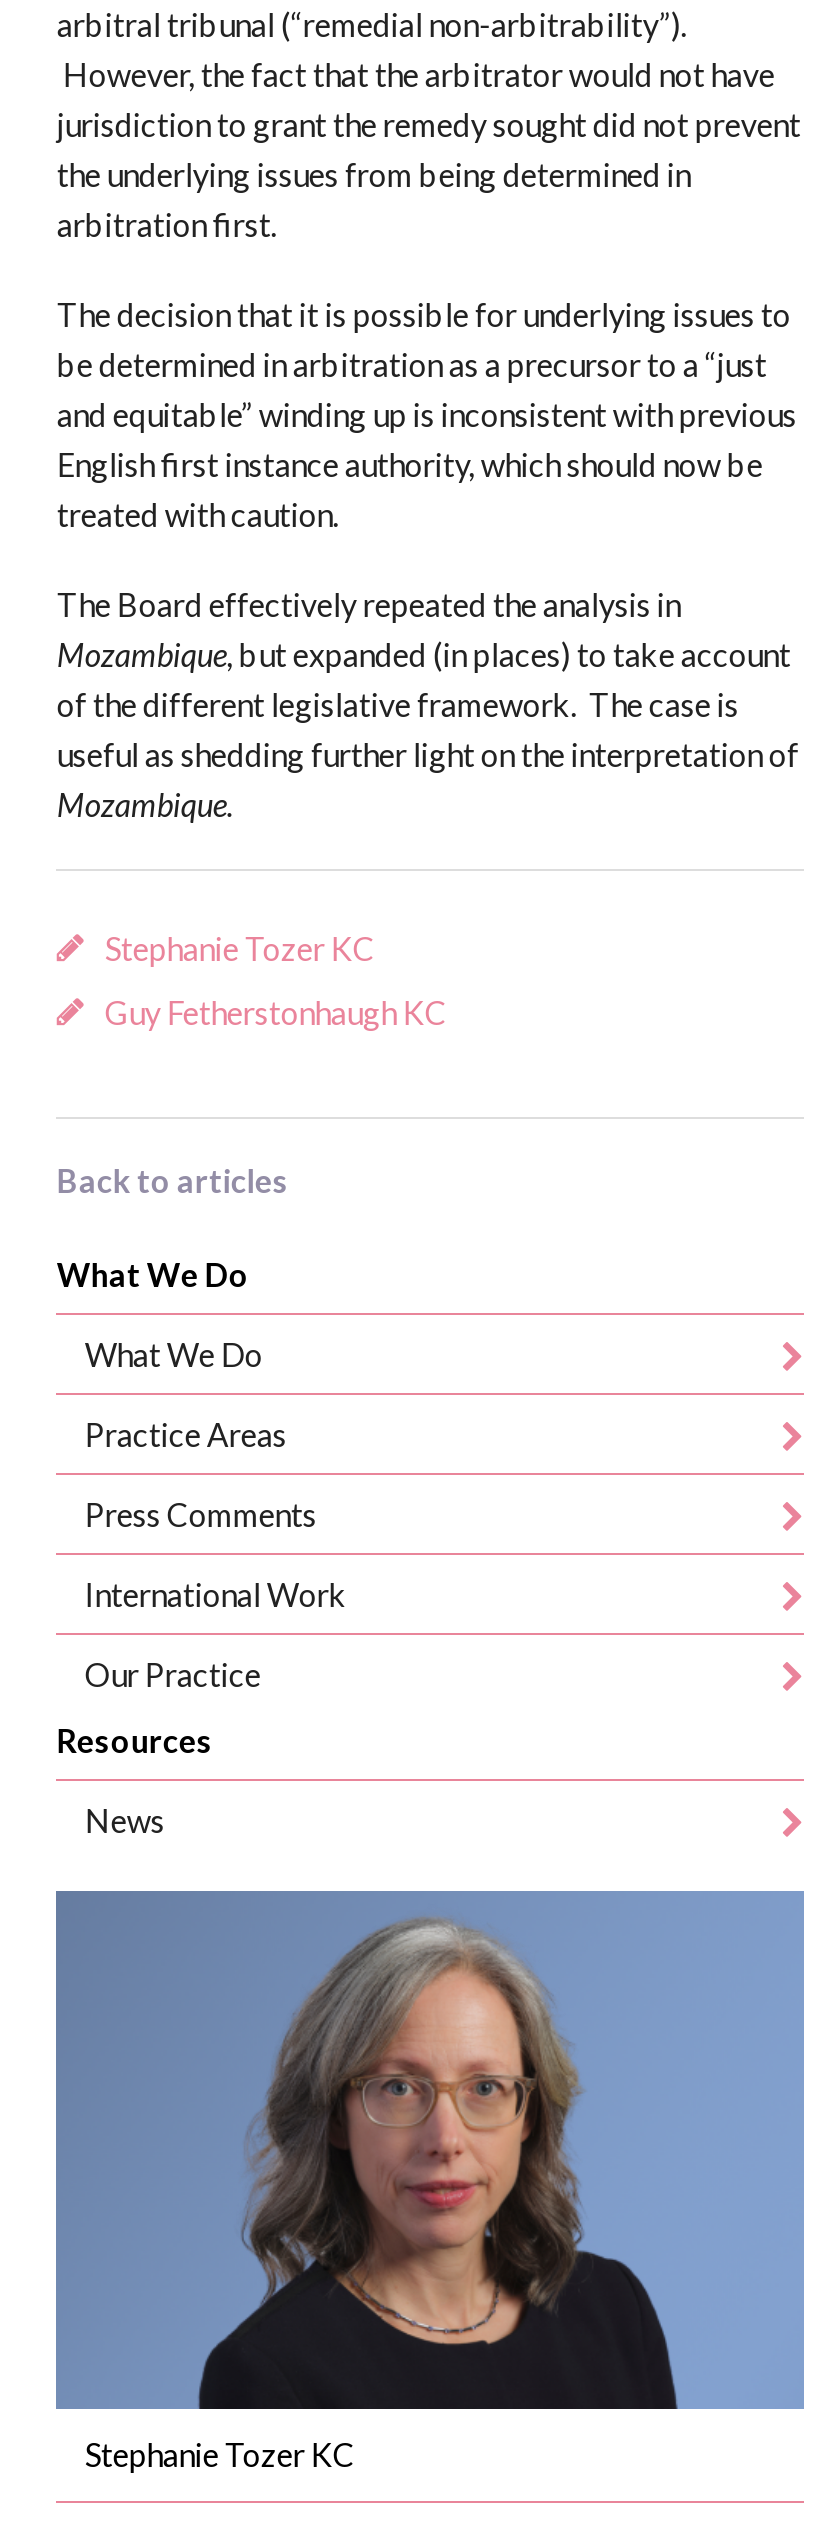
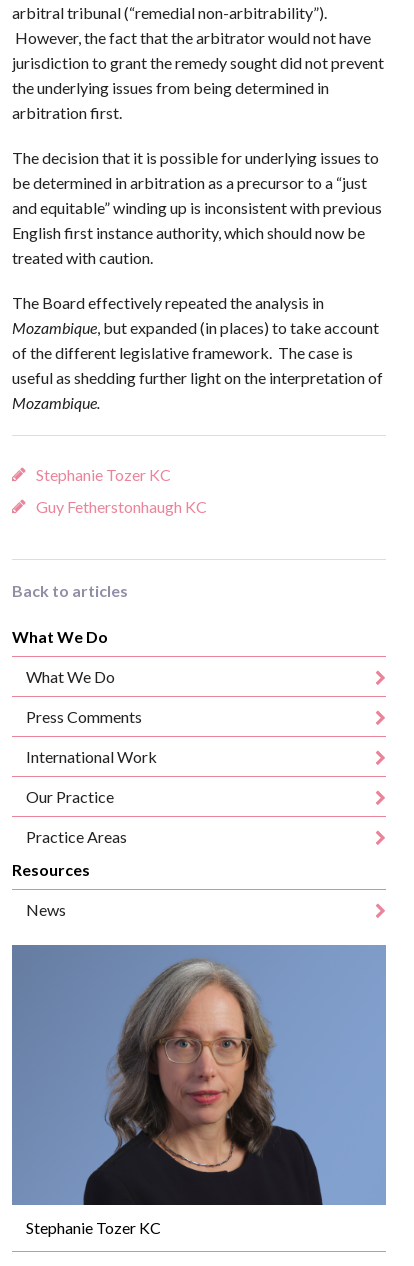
moved [85,1414,287,1452] -> [26,827,127,846]: Practice Areas
moved [85,1494,347,1692] -> [26,707,157,806]: Press Comments | International Work | Our Practice

